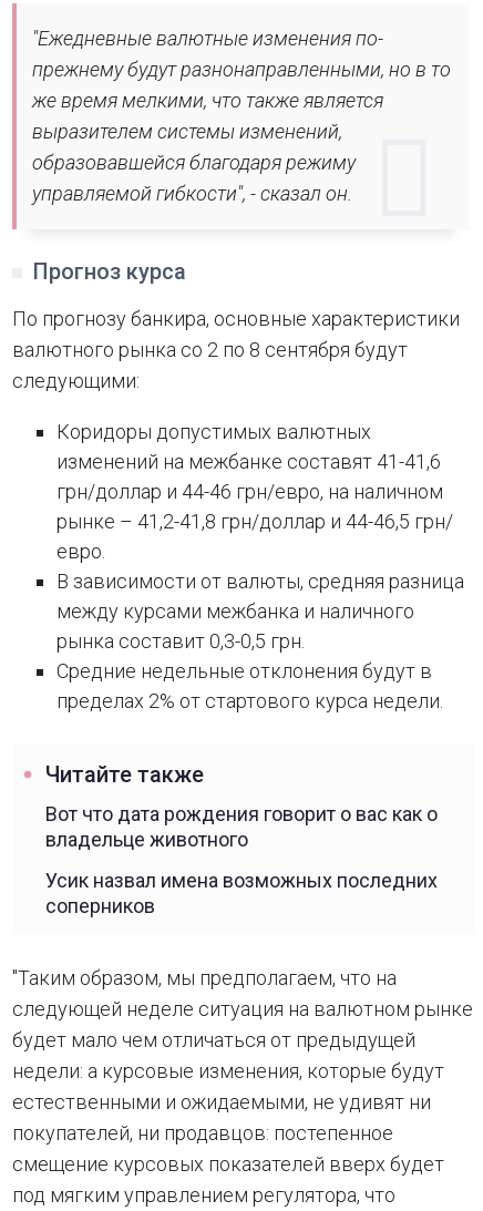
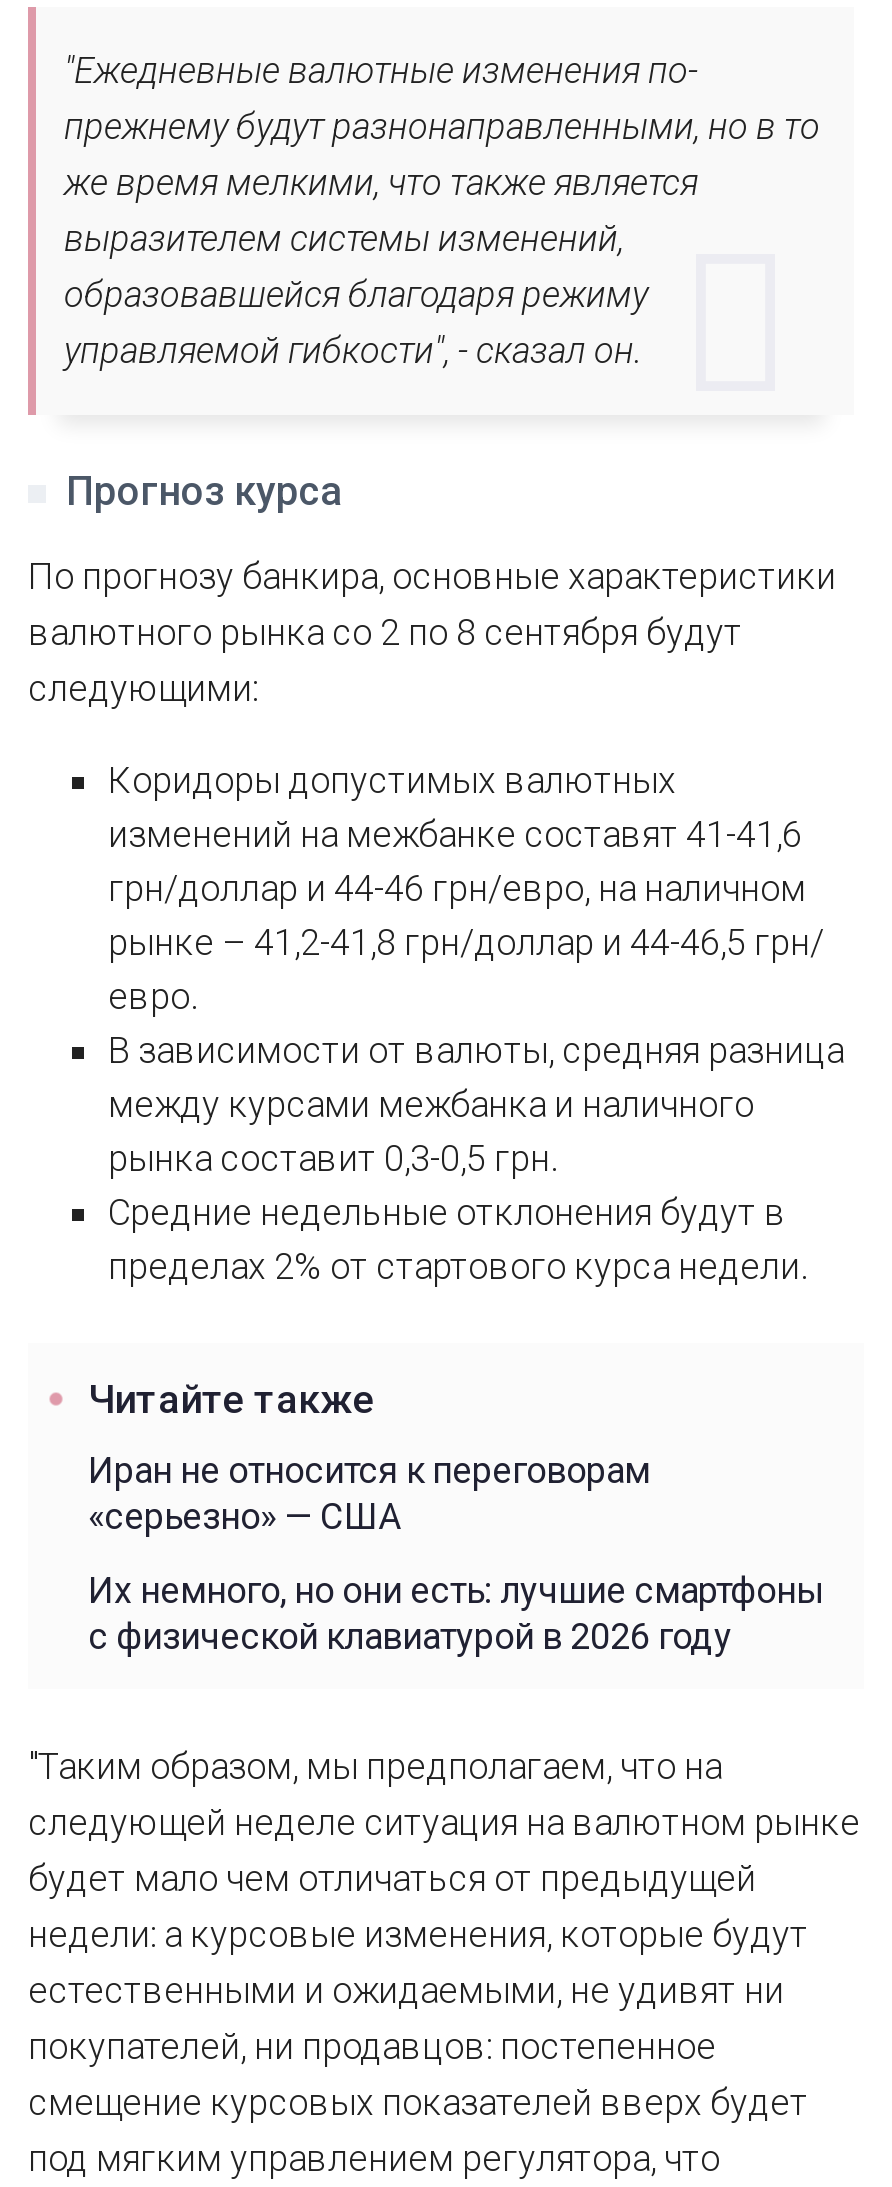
[45,802,438,851] Вот что дата рождения говорит о вас как о | владельце животного -> [88,1449,650,1537] Иран не относится к переговорам | «серьезно» — США
[45,868,438,917] Усик назвал имена возможных последних | соперников -> [88,1569,824,1657] Их немного, но они есть: лучшие смартфоны | с физической клавиатурой в 2026 году

